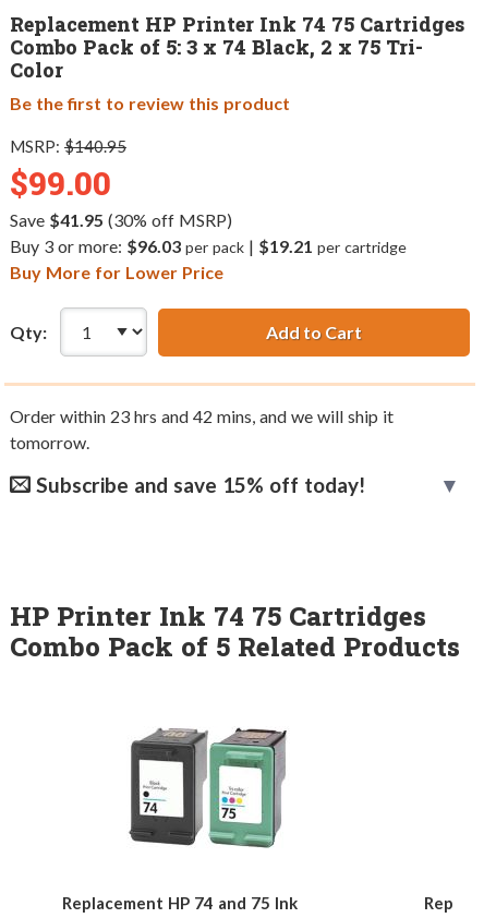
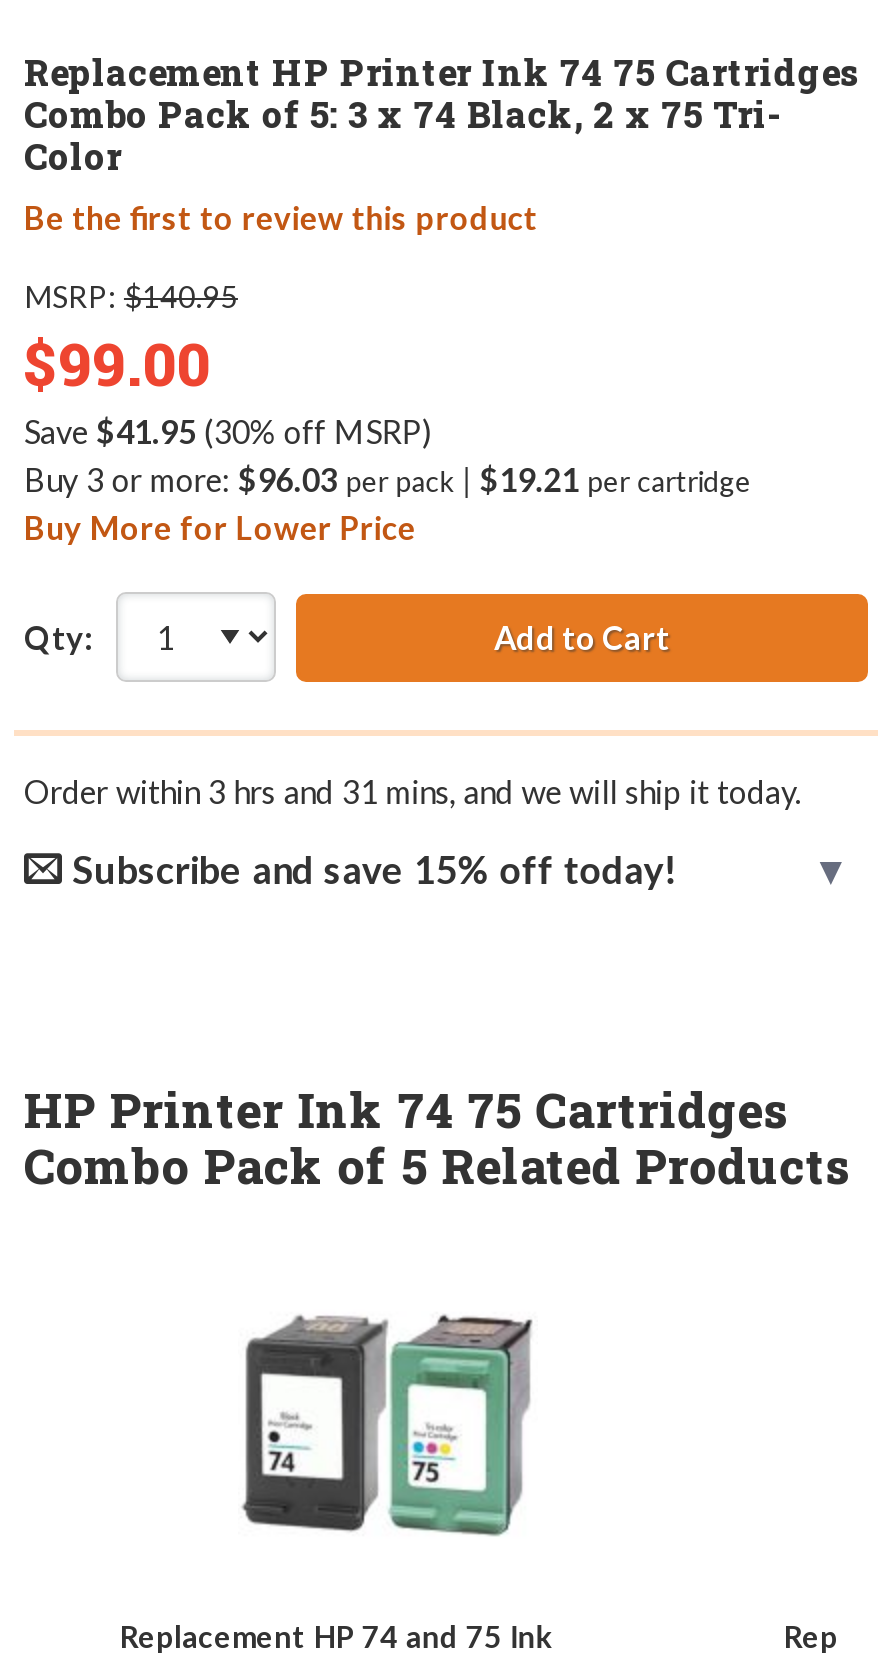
[10,406,393,453] Order within 23 hrs and 42 mins, and we will ship it | tomorrow. -> [24,772,801,810] Order within 3 hrs and 31 mins, and we will ship it today.

